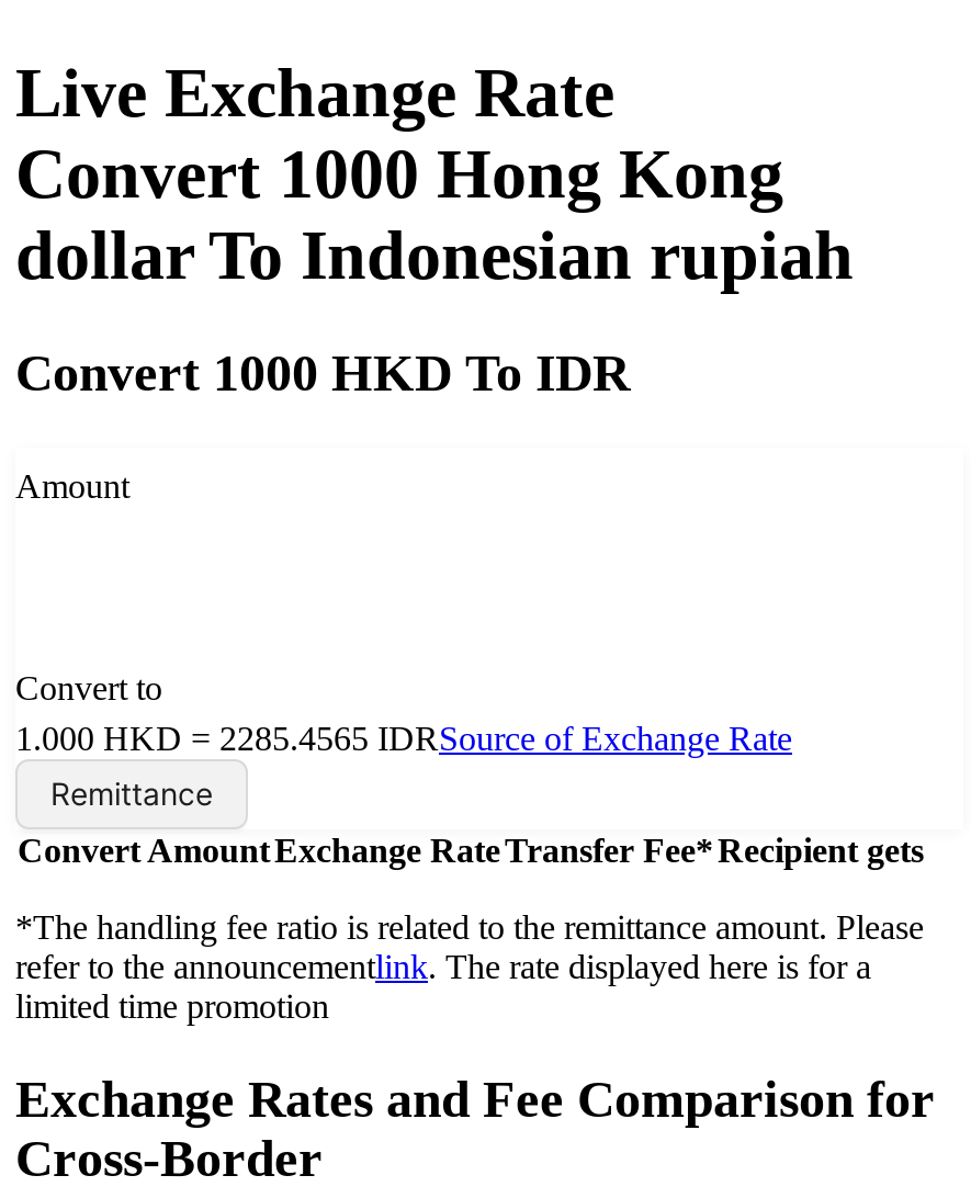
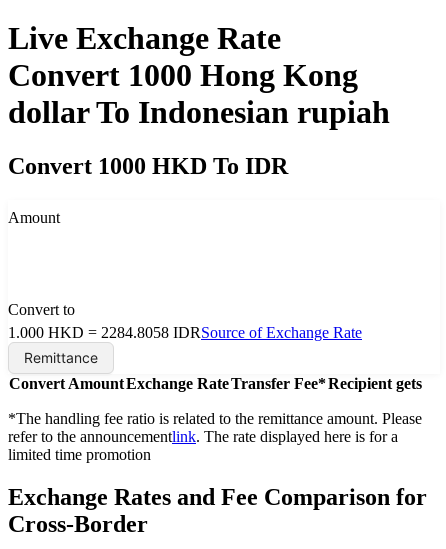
[15,719,792,757] 1.000 HKD = 2285.4565 IDR Source of Exchange Rate -> [8,324,362,341] 1.000 HKD = 2284.8058 IDR Source of Exchange Rate

